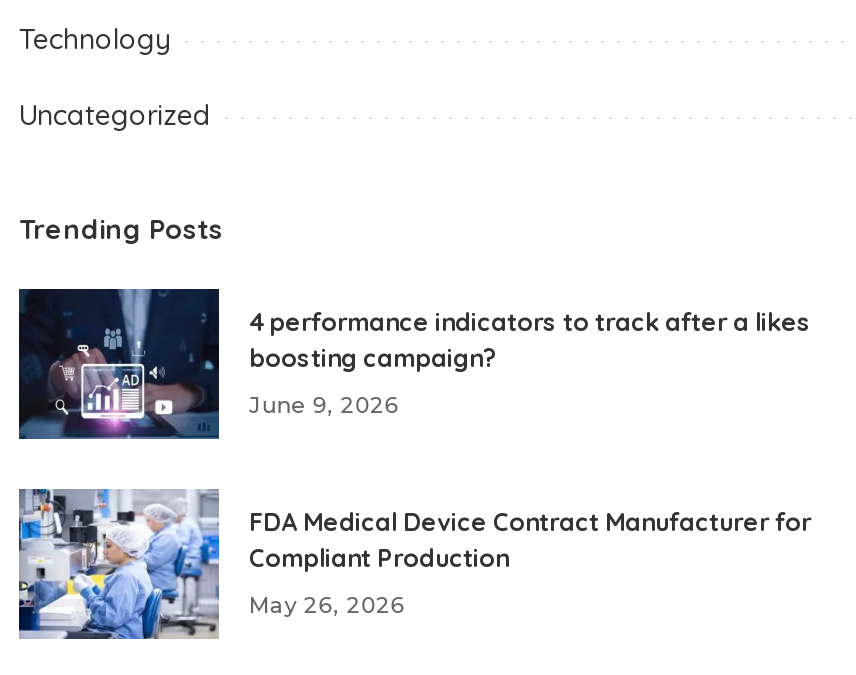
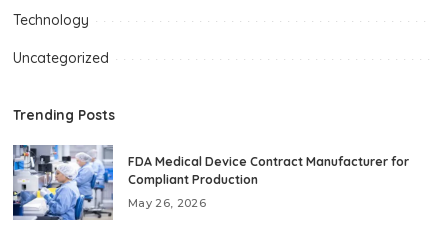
[17,287,811,439] [image] | 4 performance indicators to track after a likes | boosting campaign? | June 9, 2026 -> none

